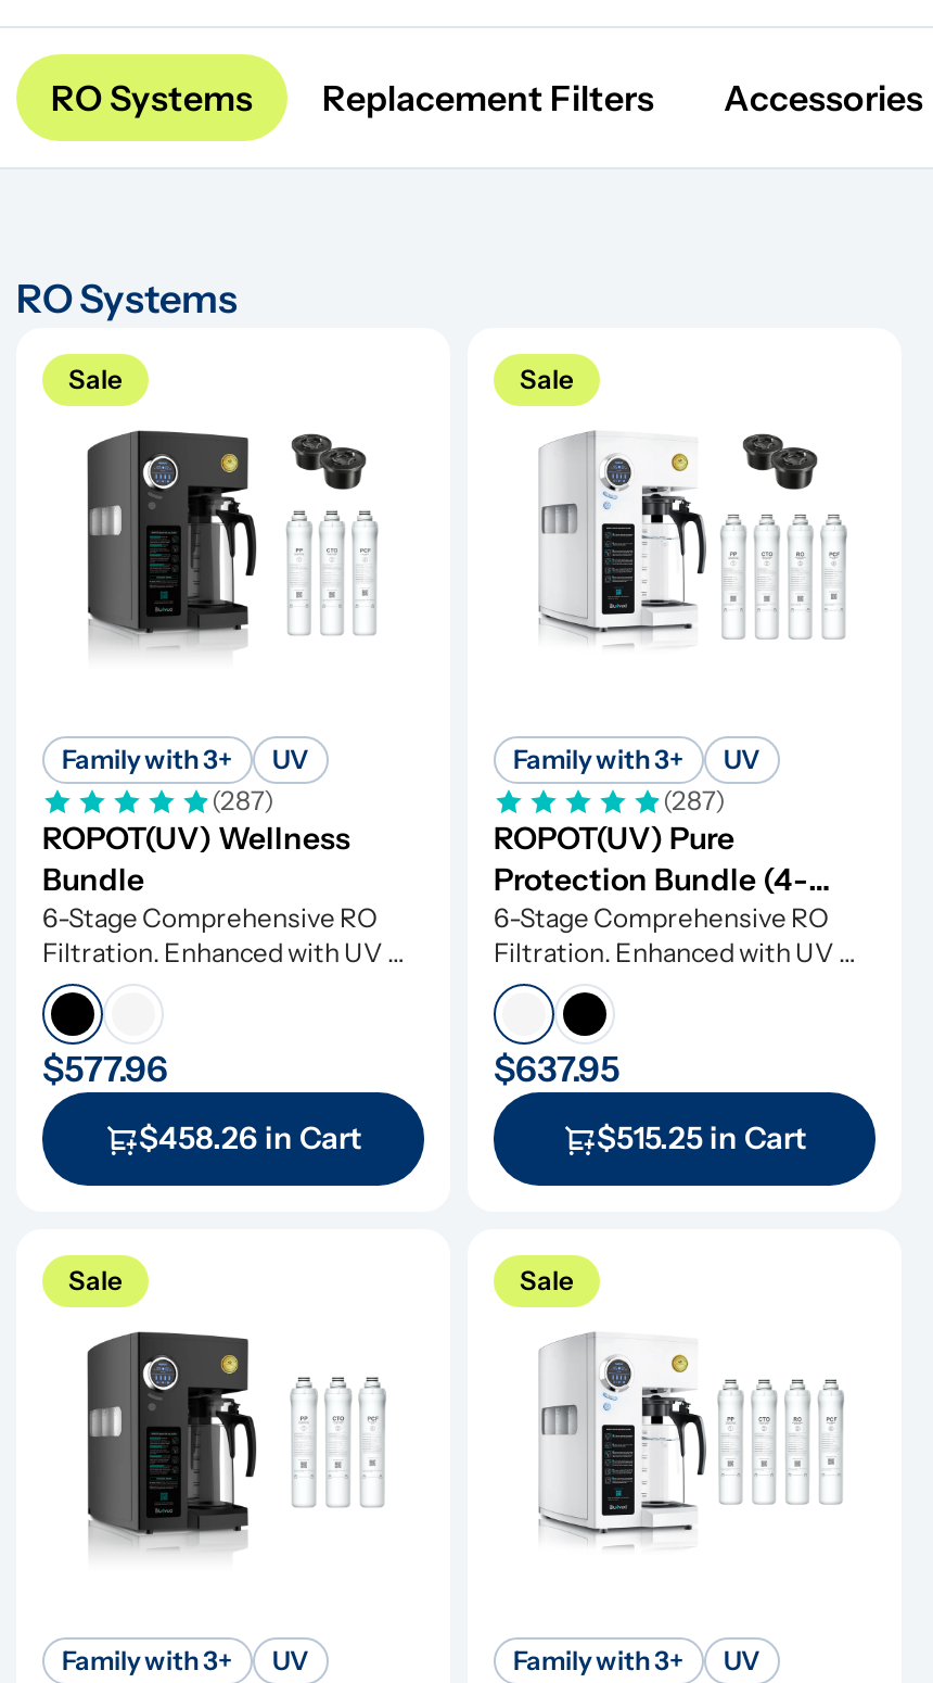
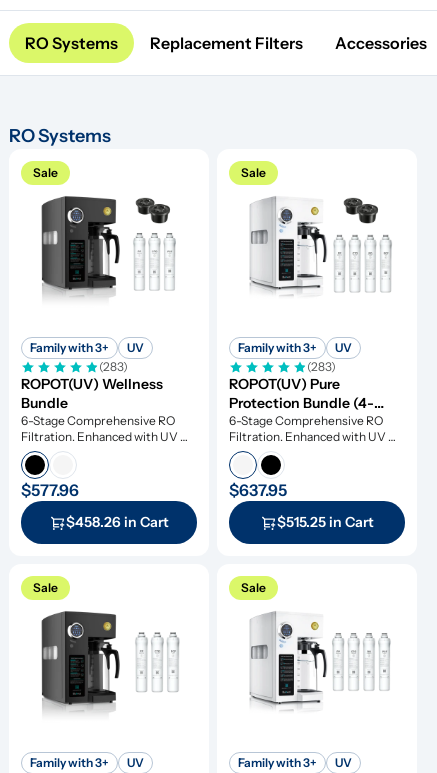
[212,784,274,817] (287) -> [99,359,128,374] (283)
[663,784,726,817] (287) -> [307,359,336,374] (283)

